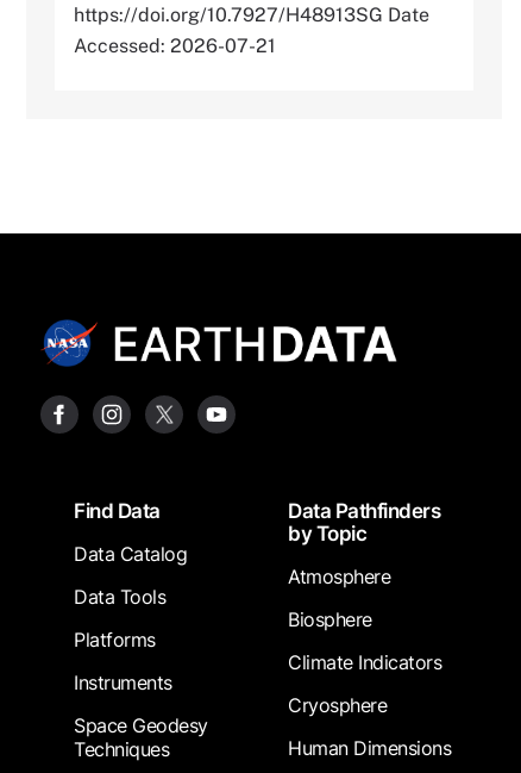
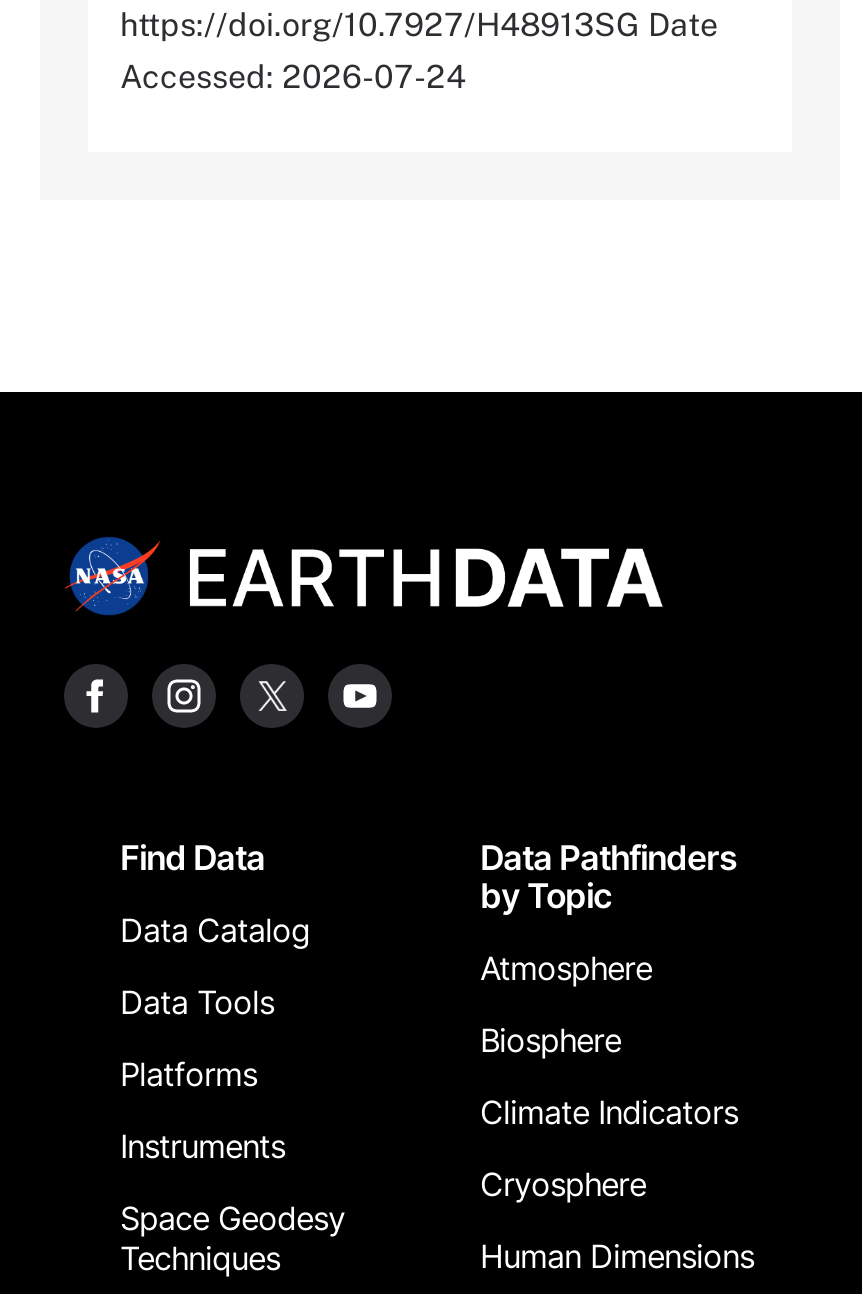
[74,35,276,57] Accessed: 2026-07-21 -> [120,58,466,96] Accessed: 2026-07-24

